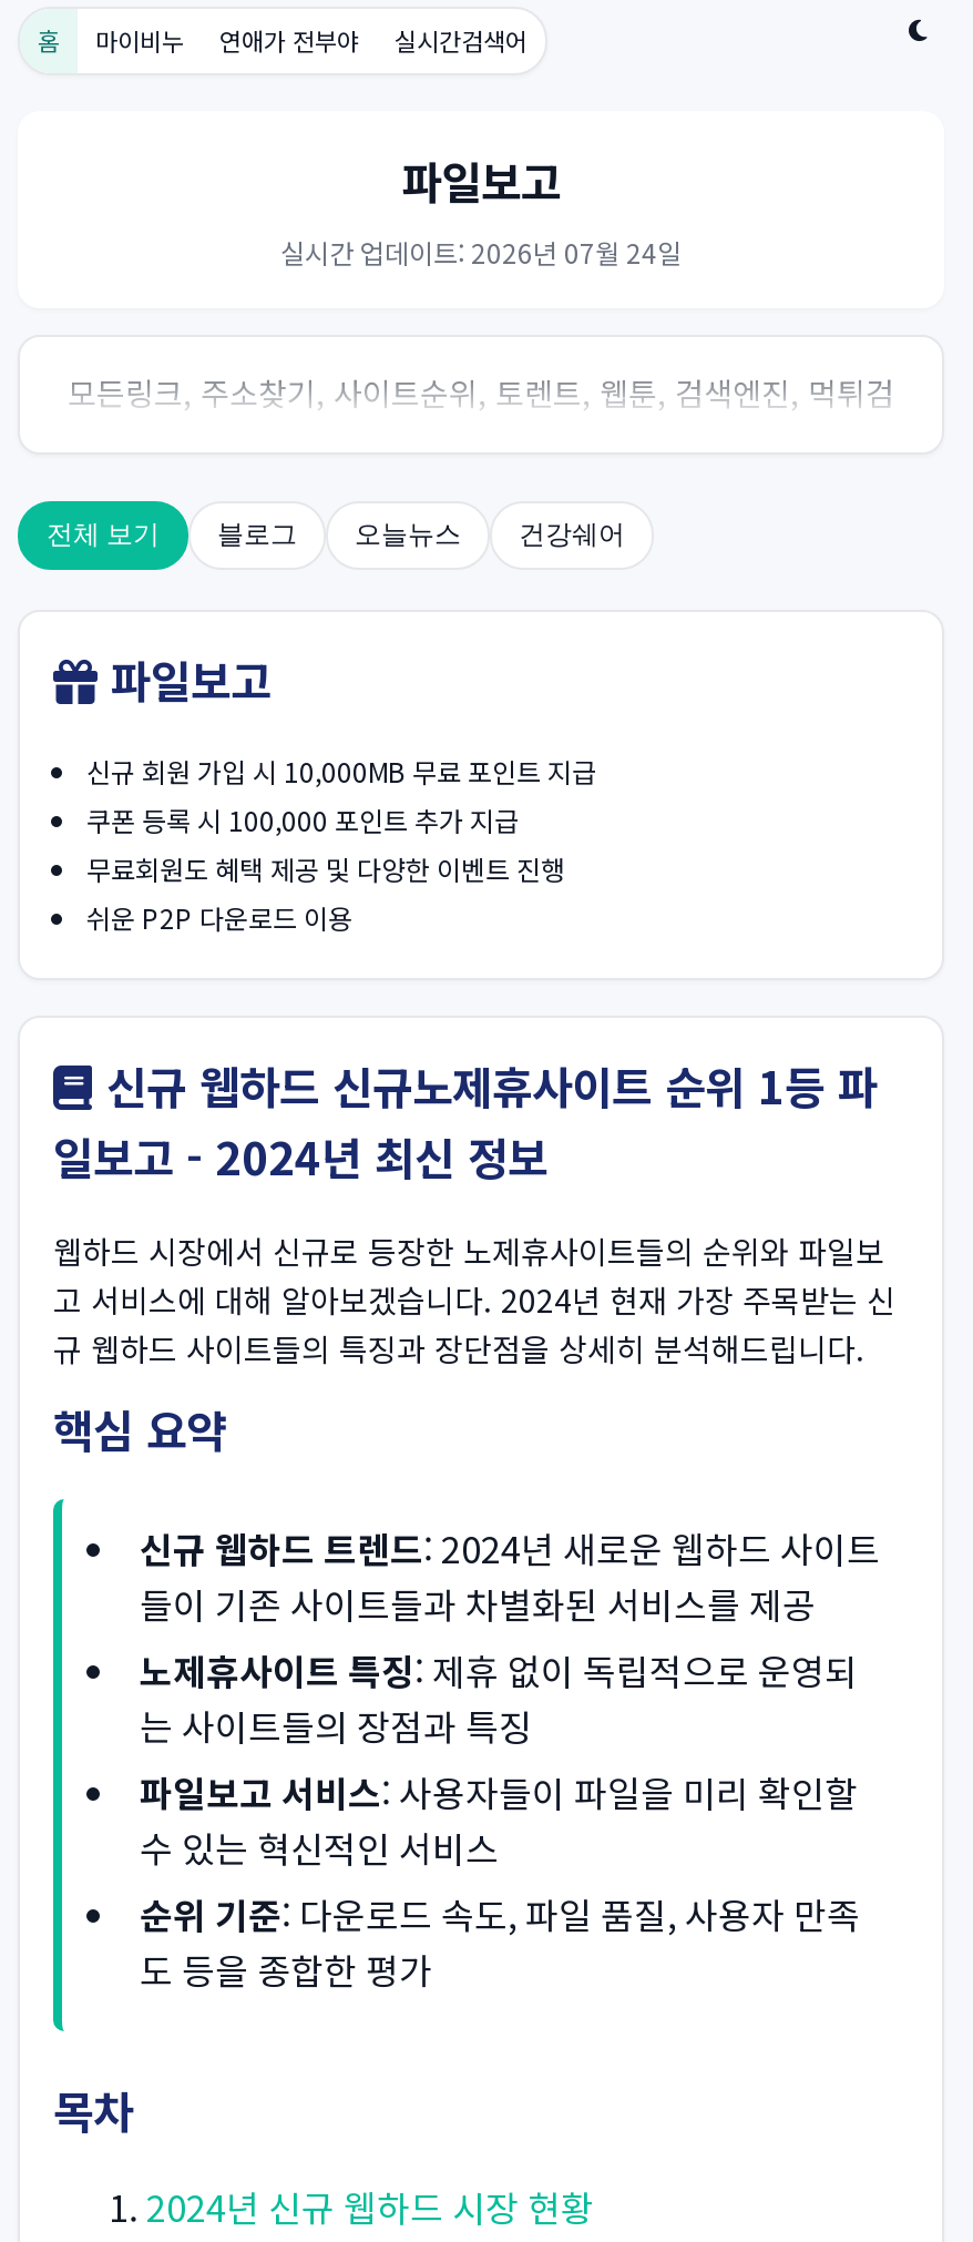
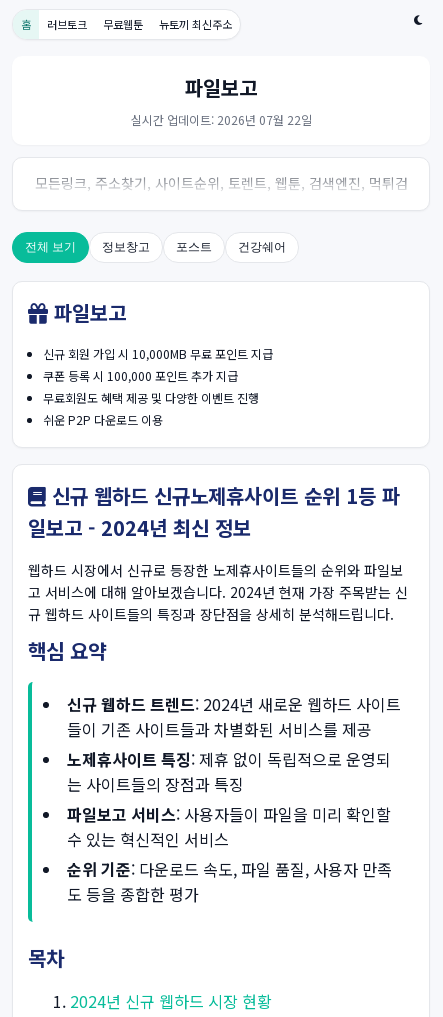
[95,22,528,58] 마이비누 | 연애가 전부야 | 실시간검색어 -> [47,16,232,32] 러브토크 | 무료웹툰 | 뉴토끼 최신주소
[280,233,682,271] 실시간 업데이트: 2026년 07월 24일 -> [130,111,311,128] 실시간 업데이트: 2026년 07월 22일
[217,519,461,550] 블로그 | 오늘뉴스 -> [102,240,212,254] 정보창고 | 포스트

